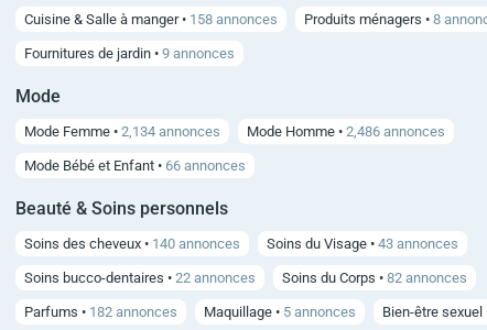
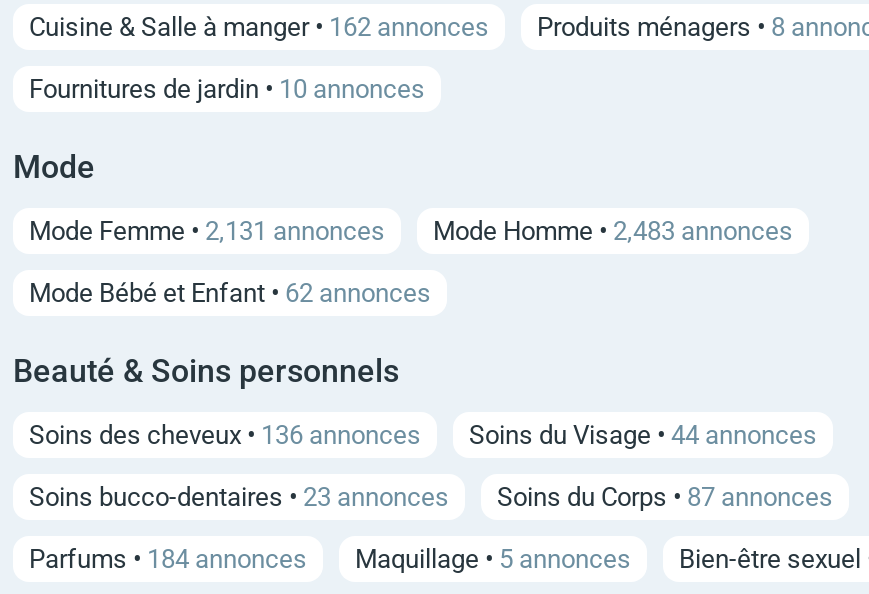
[24,11,278,27] Cuisine & Salle à manger • 158 annonces -> [29,11,489,41] Cuisine & Salle à manger • 162 annonces
[24,45,235,61] Fournitures de jardin • 9 annonces -> [29,73,425,103] Fournitures de jardin • 10 annonces
[24,123,220,139] Mode Femme • 2,134 annonces -> [29,215,385,245] Mode Femme • 2,131 annonces
[247,123,445,139] Mode Homme • 2,486 annonces -> [433,215,793,245] Mode Homme • 2,483 annonces
[24,157,246,173] Mode Bébé et Enfant • 66 annonces -> [29,277,431,307] Mode Bébé et Enfant • 62 annonces
[24,235,240,251] Soins des cheveux • 140 annonces -> [29,419,421,449] Soins des cheveux • 136 annonces
[267,235,458,251] Soins du Visage • 43 annonces -> [469,419,817,449] Soins du Visage • 44 annonces
[24,269,256,286] Soins bucco-dentaires • 22 annonces -> [29,481,449,511] Soins bucco-dentaires • 23 annonces
[282,269,467,286] Soins du Corps • 82 annonces -> [497,481,833,511] Soins du Corps • 87 annonces
[24,303,177,320] Parfums • 182 annonces -> [29,543,307,573] Parfums • 184 annonces

